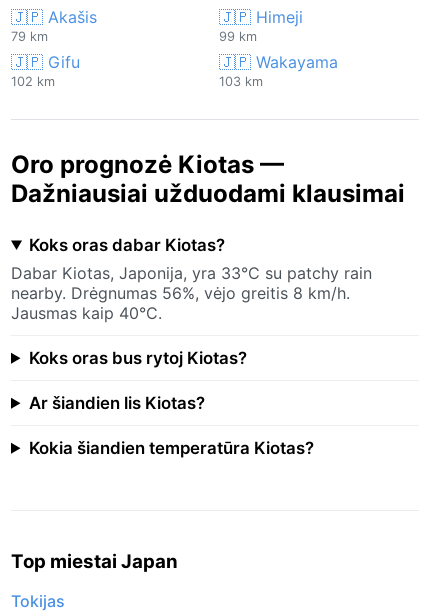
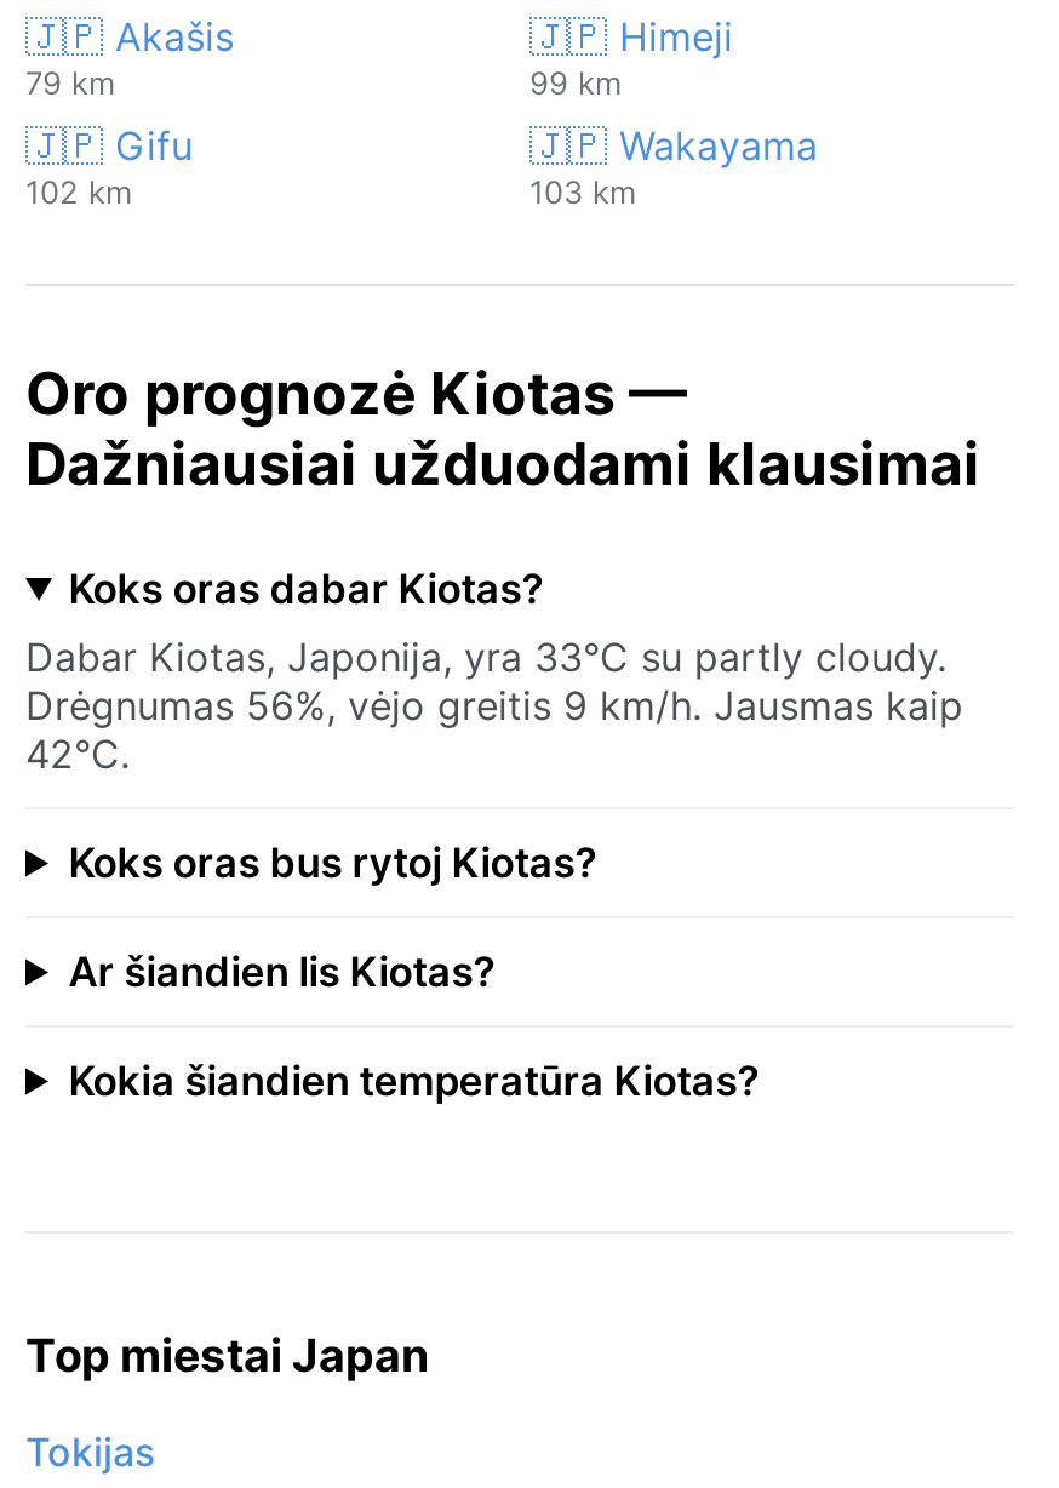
[11,263,372,323] Dabar Kiotas, Japonija, yra 33°C su patchy rain | nearby. Drėgnumas 56%, vėjo greitis 8 km/h. | Jausmas kaip 40°C. -> [25,632,963,777] Dabar Kiotas, Japonija, yra 33°C su partly cloudy. | Drėgnumas 56%, vėjo greitis 9 km/h. Jausmas kaip | 42°C.

